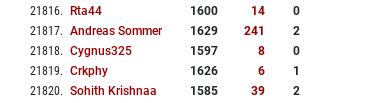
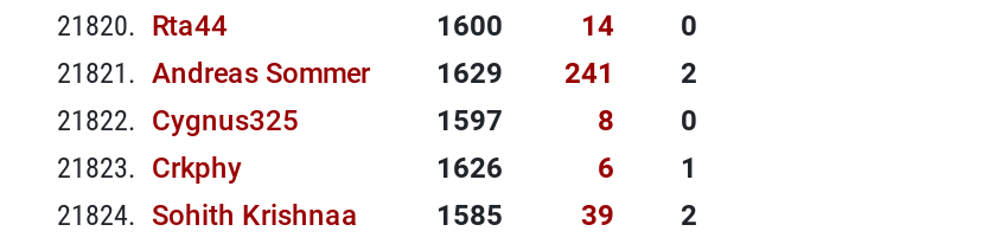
[30,4,102,18] 21816. Rta44 -> [57,10,228,43] 21820. Rta44
[30,24,162,38] 21817. Andreas Sommer -> [57,57,370,90] 21821. Andreas Sommer
[30,44,132,58] 21818. Cygnus325 -> [57,105,299,138] 21822. Cygnus325
[30,64,108,78] 21819. Crkphy -> [57,152,242,185] 21823. Crkphy
[30,84,157,98] 21820. Sohith Krishnaa -> [57,199,358,233] 21824. Sohith Krishnaa

